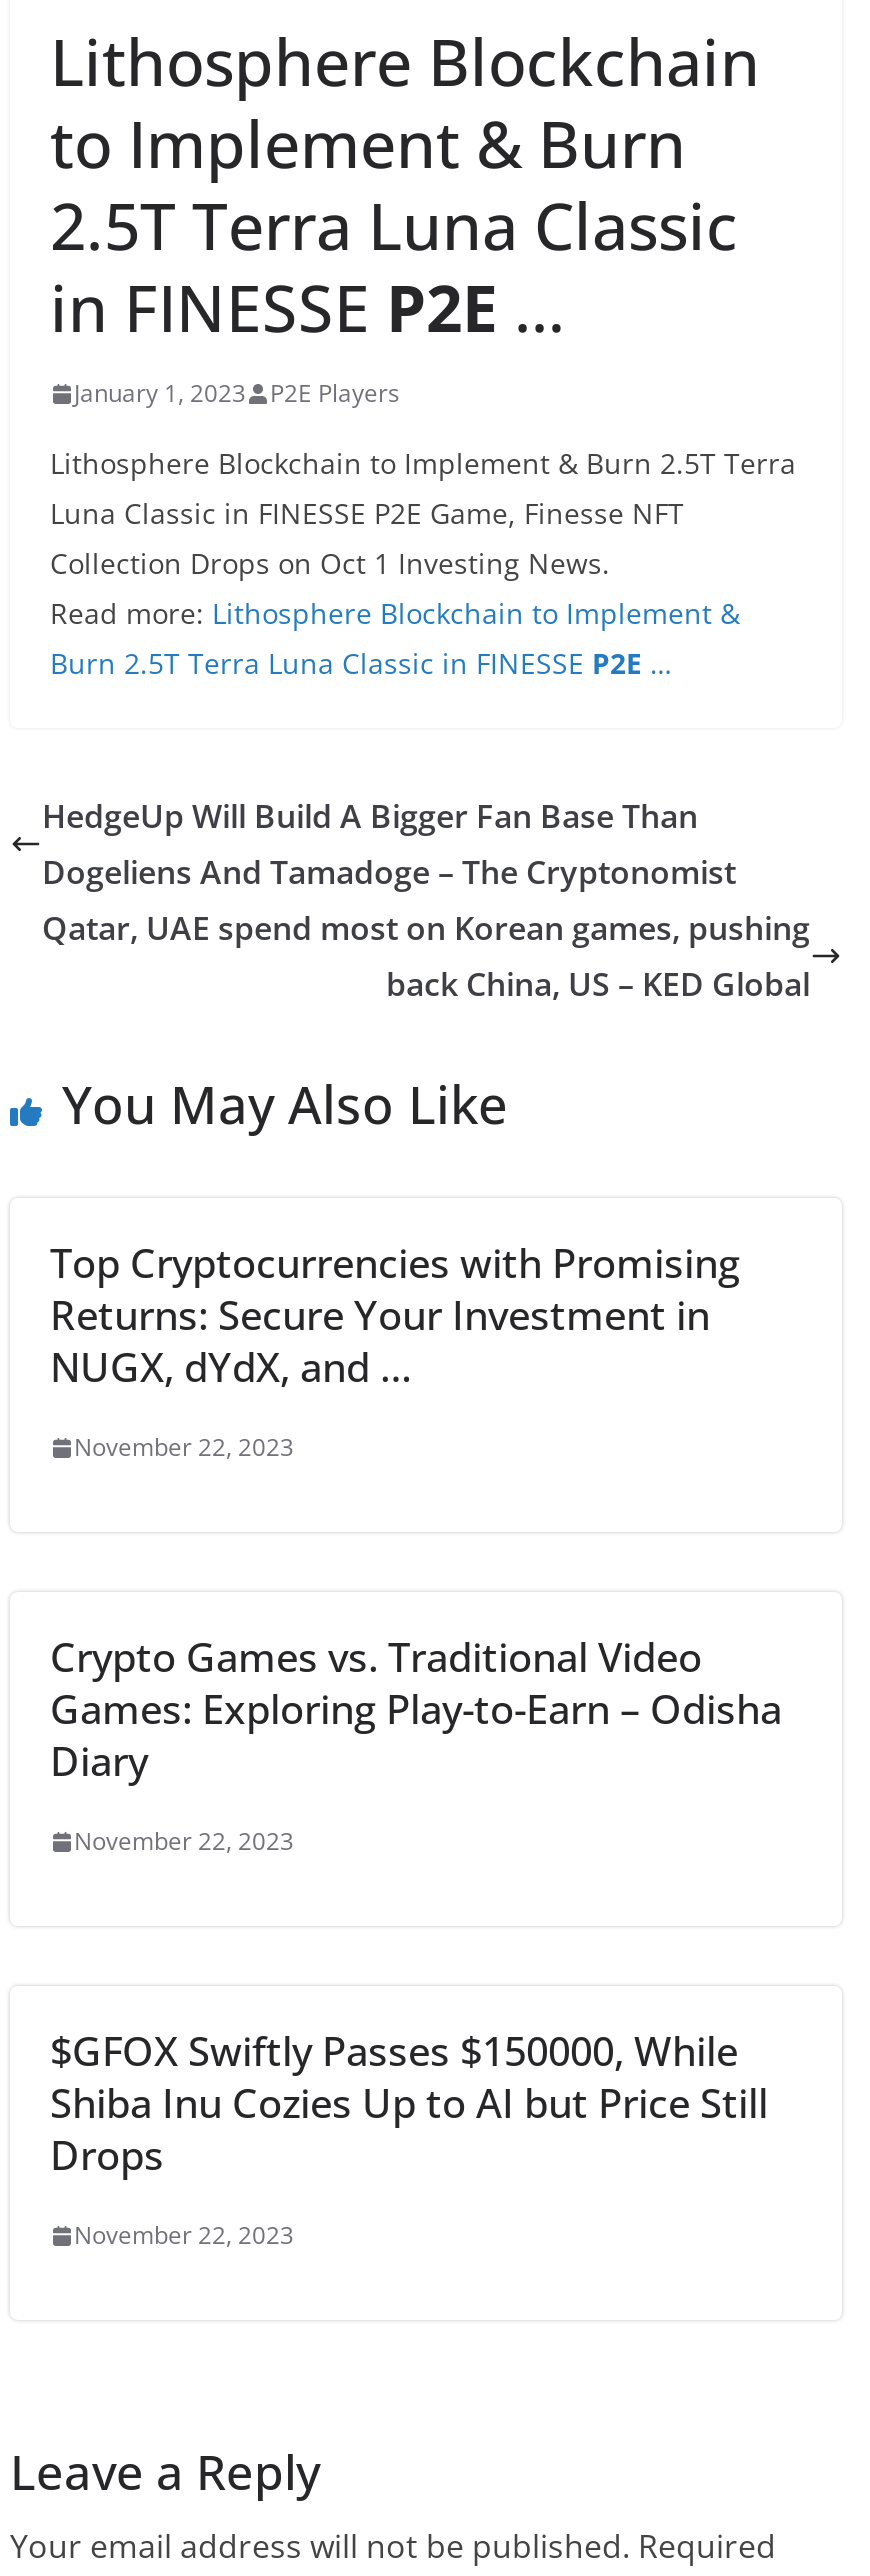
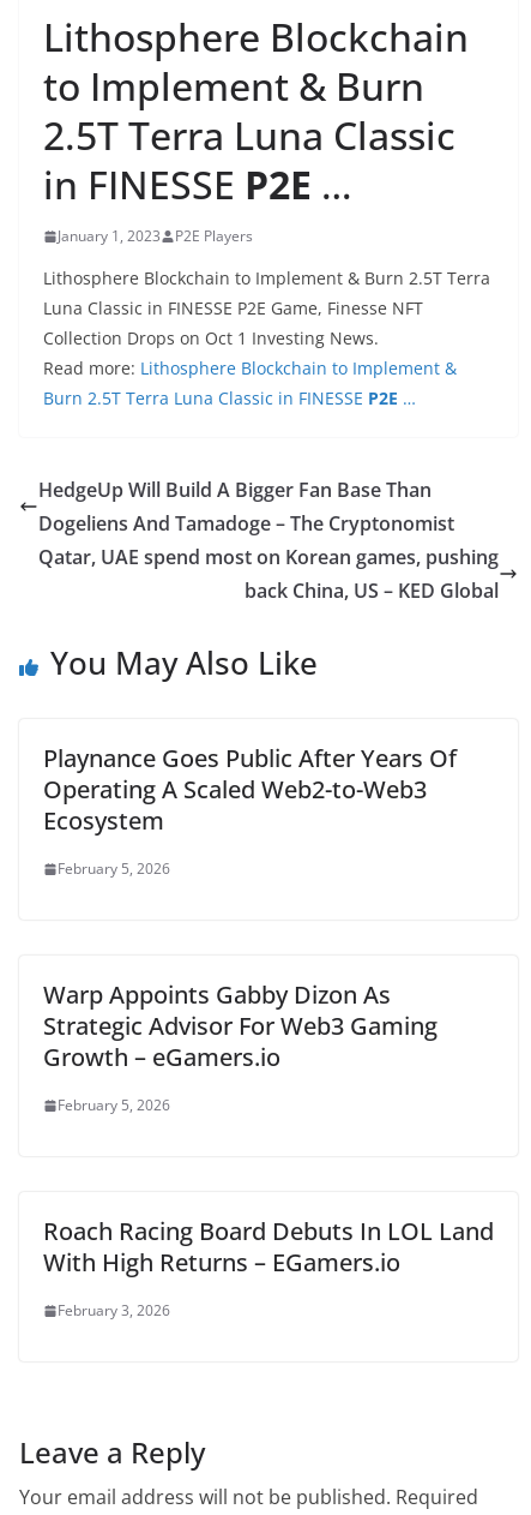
[50,1236,740,1394] Top Cryptocurrencies with Promising | Returns: Secure Your Investment in | NUGX, dYdX, and … -> [43,742,457,837] Playnance Goes Public After Years Of | Operating A Scaled Web2-to-Web3 | Ecosystem
[74,1430,294,1464] November 22, 2023 -> [58,858,170,879] February 5, 2026
[50,1630,782,1788] Crypto Games vs. Traditional Video | Games: Exploring Play-to-Earn – Odisha | Diary -> [43,978,438,1073] Warp Appoints Gabby Dizon As | Strategic Advisor For Web3 Gaming | Growth – eGamers.io
[74,1824,294,1858] November 22, 2023 -> [58,1095,170,1115] February 5, 2026
[50,2024,768,2182] $GFOX Swiftly Passes $150000, While | Shiba Inu Cozies Up to AI but Price Still | Drops -> [43,1215,494,1279] Roach Racing Board Debuts In LOL Land | With High Returns – EGamers.io
[74,2218,294,2252] November 22, 2023 -> [58,1300,170,1321] February 3, 2026

